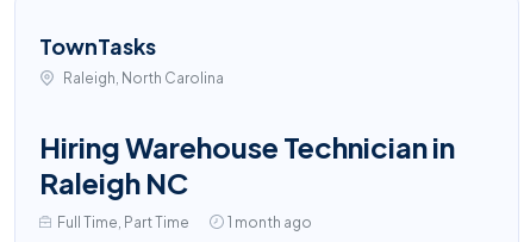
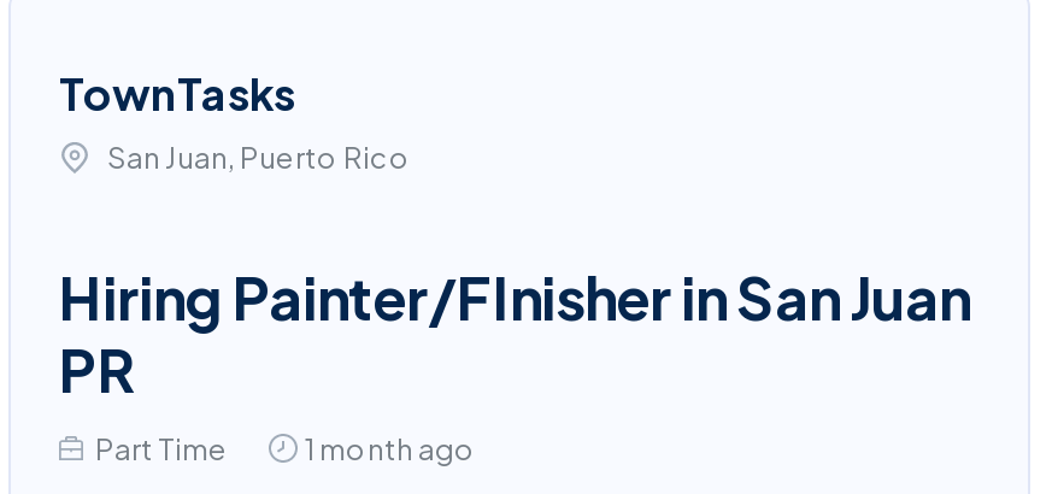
[63,69,224,87] Raleigh, North Carolina -> [107,140,411,176] San Juan, Puerto Rico
[39,129,455,231] Hiring Warehouse Technician in | Raleigh NC | Full Time, Part Time -> [59,260,970,467] Hiring Painter/FInisher in San Juan | PR | Part Time

